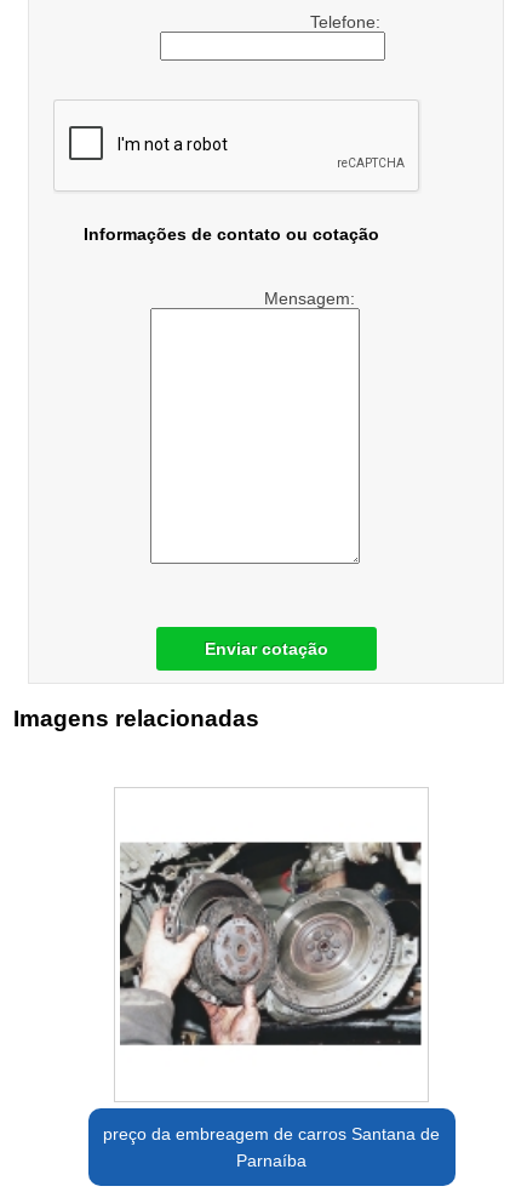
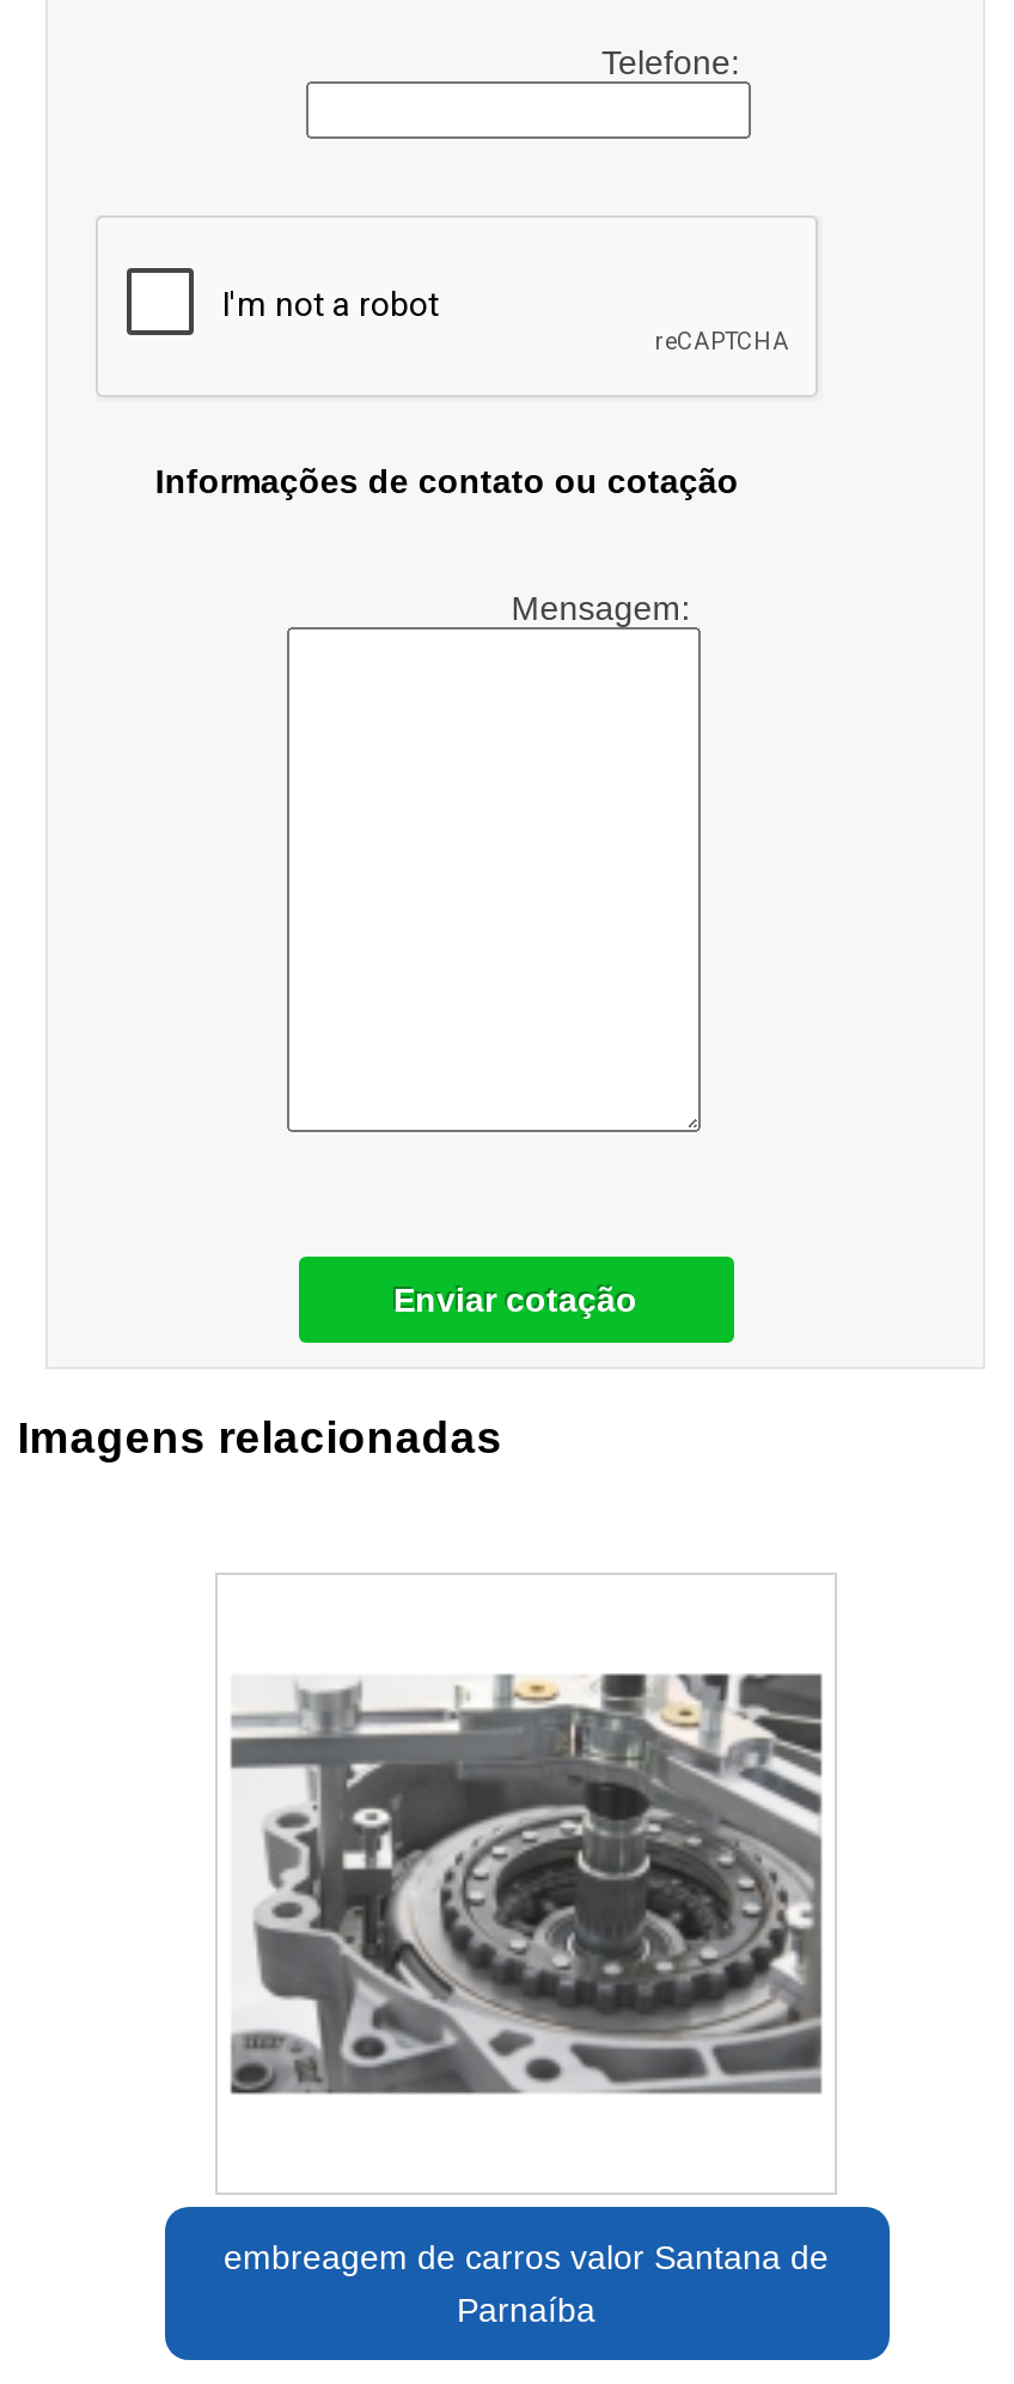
[119,838,423,1051] [image] -> [227,1671,825,2097] [image]
[103,1124,440,1143] preço da embreagem de carros Santana de -> [224,2238,829,2276] embreagem de carros valor Santana de

